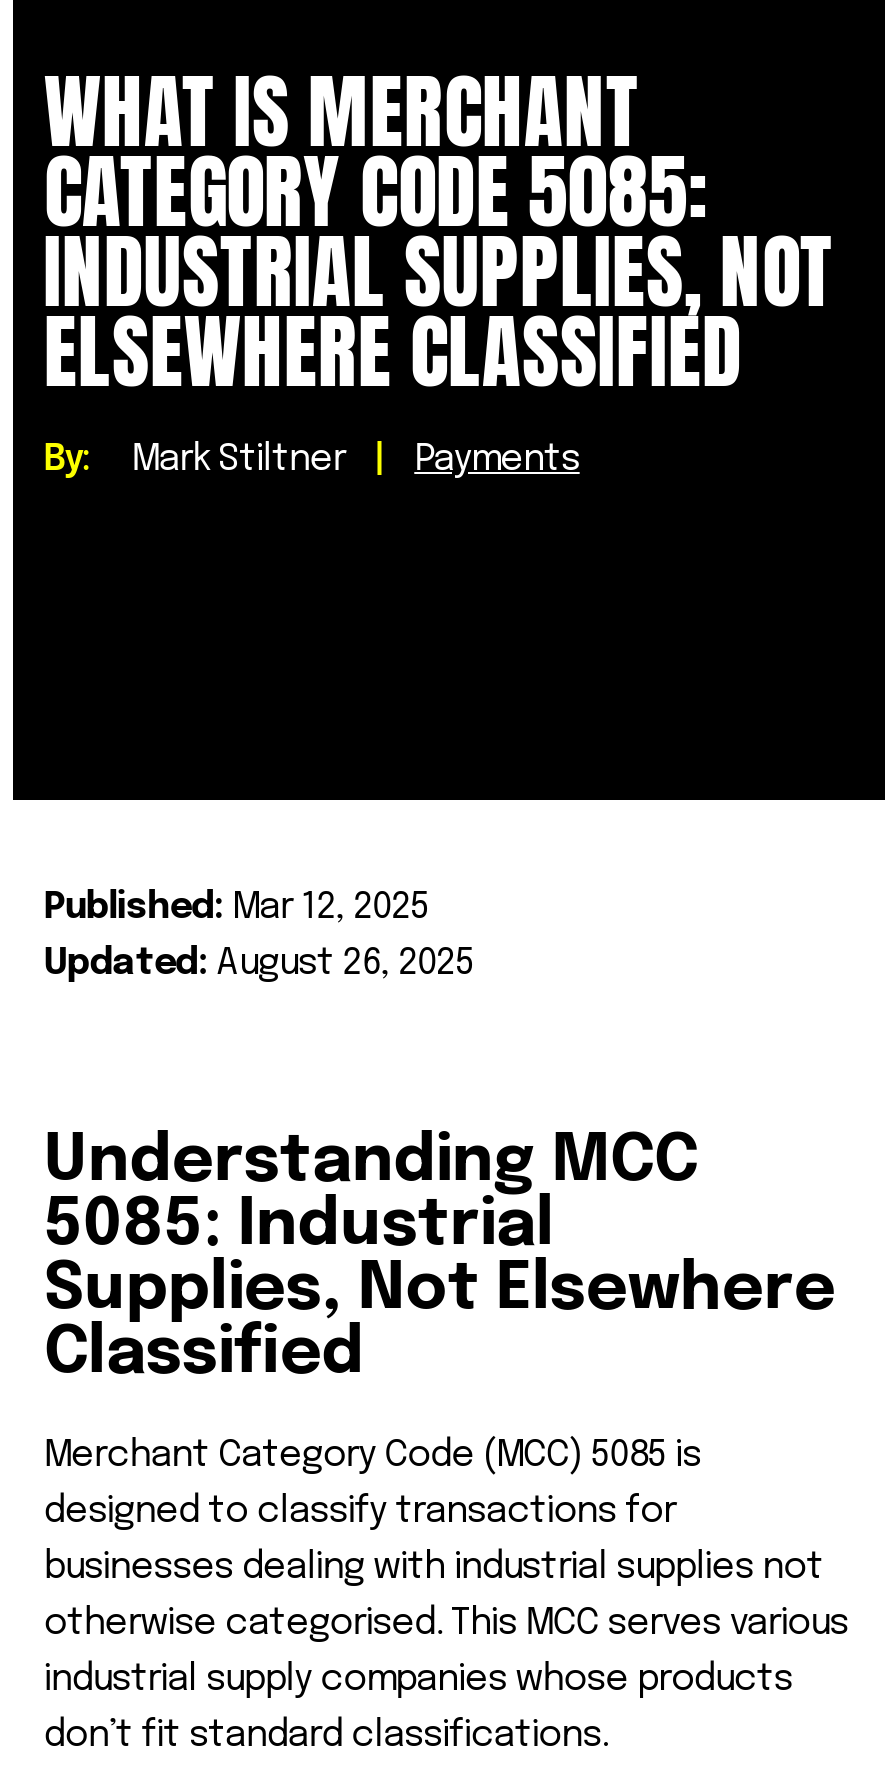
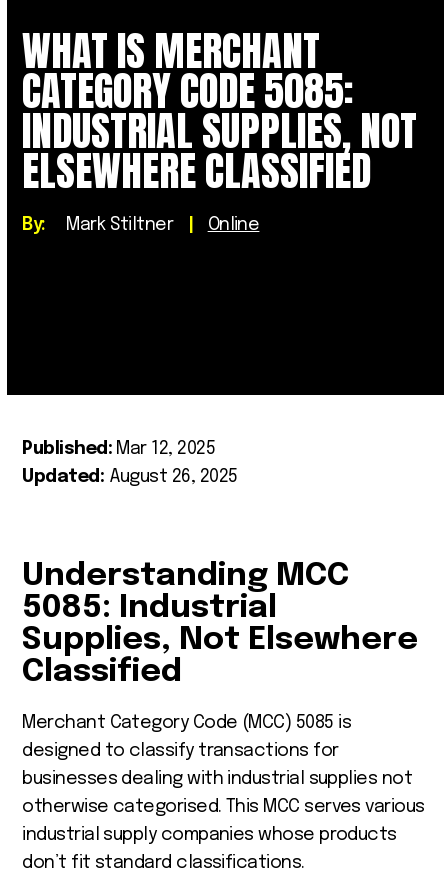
[414,441,580,477] Payments -> [208,215,259,233] Online

